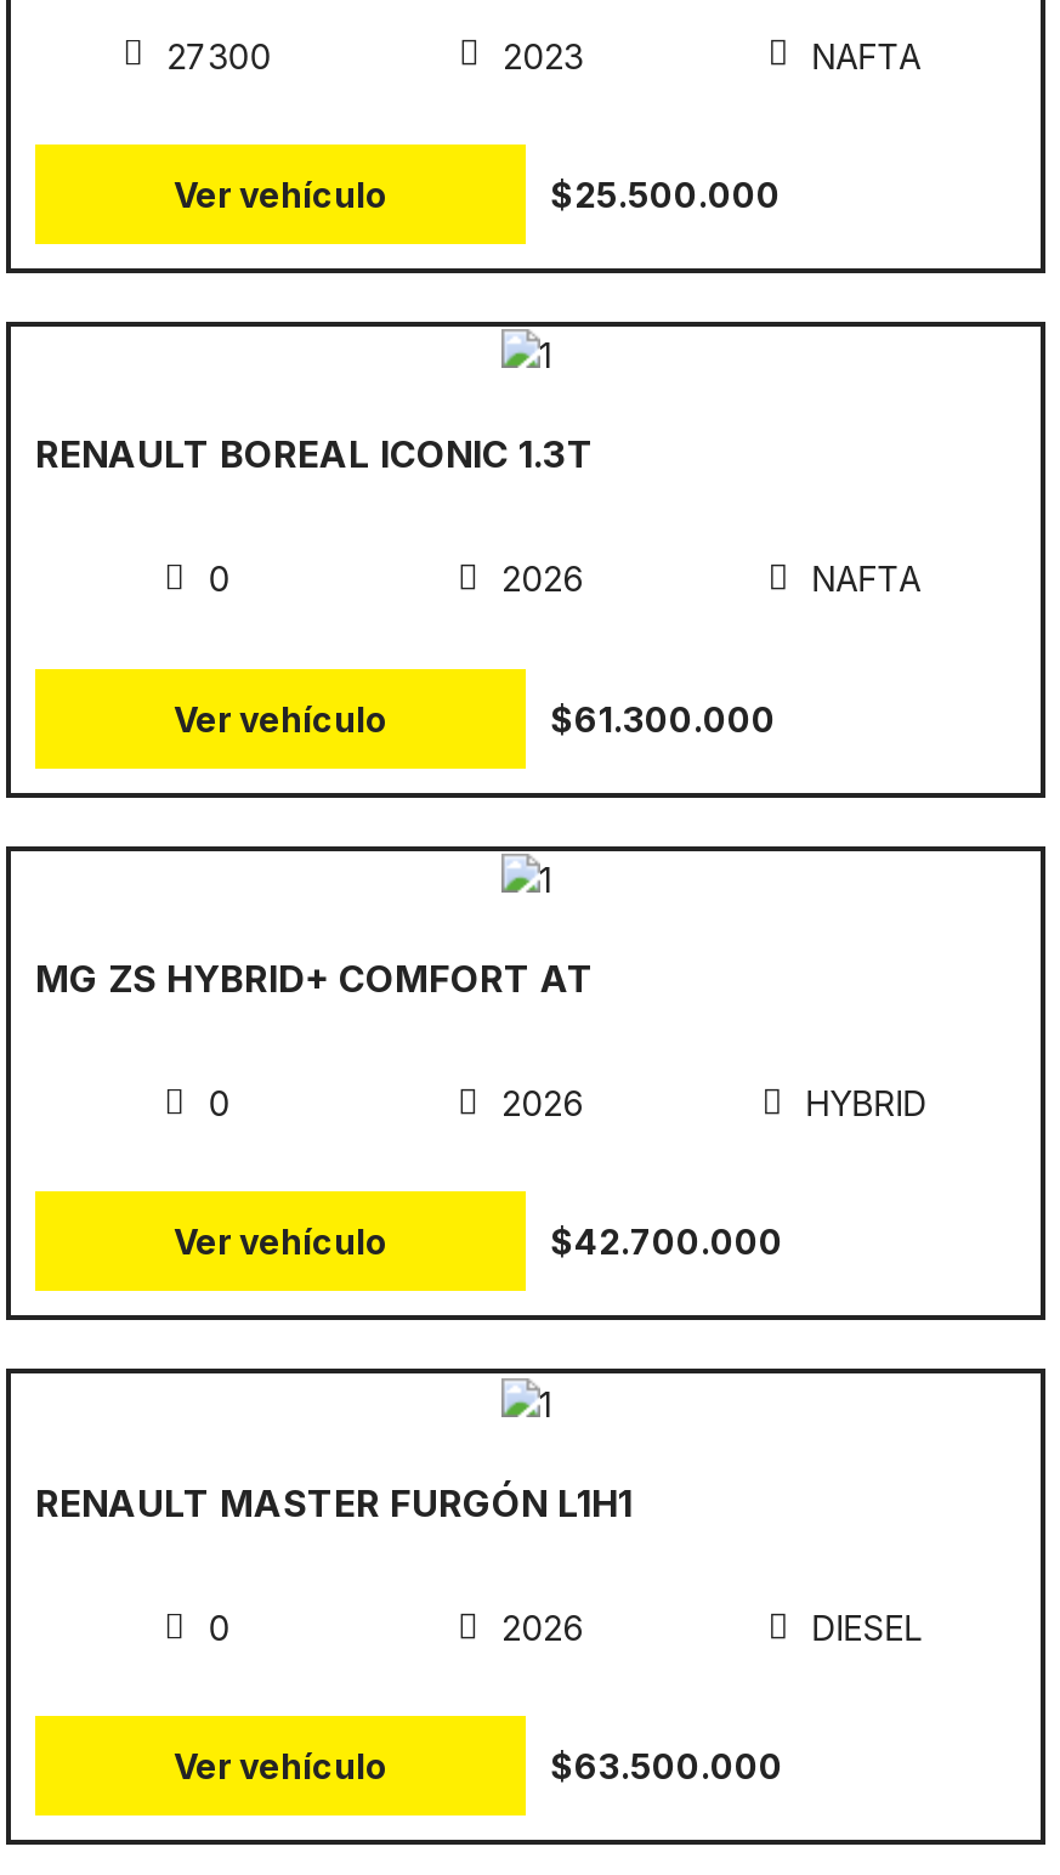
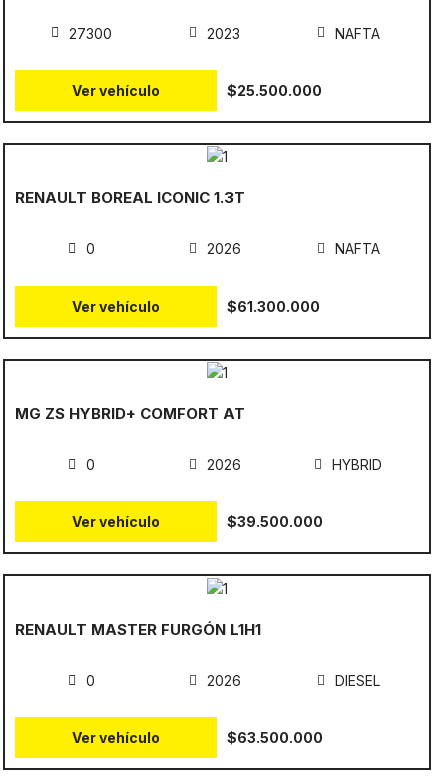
[550,1221,783,1262] $42.700.000 -> [227,513,323,530] $39.500.000

